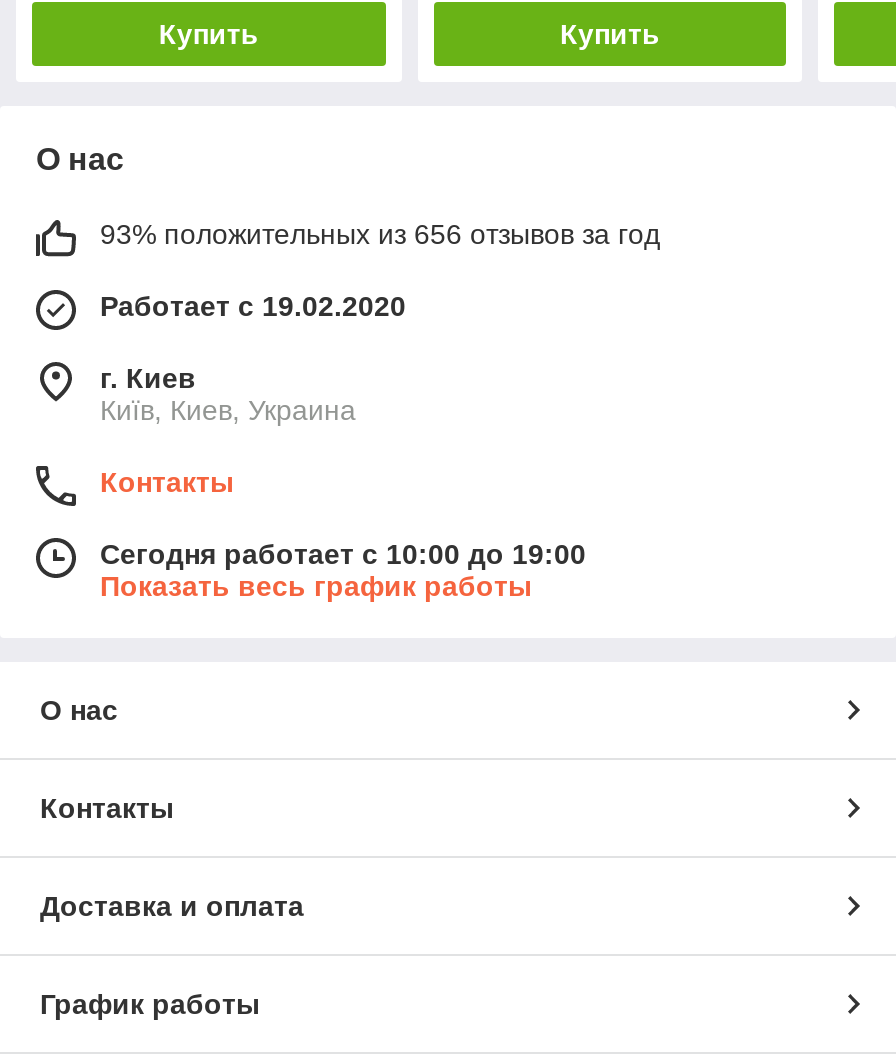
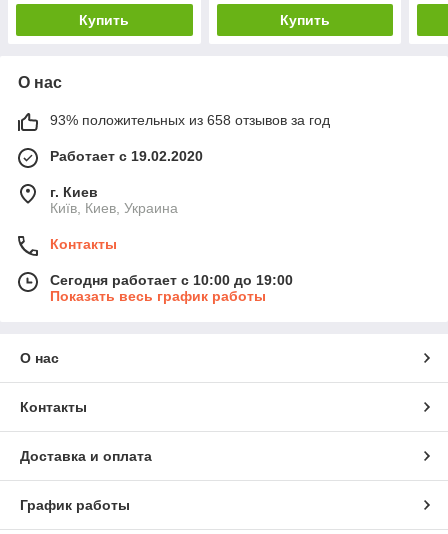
[100,218,660,250] 93% положительных из 656 отзывов за год -> [50,112,330,128] 93% положительных из 658 отзывов за год

